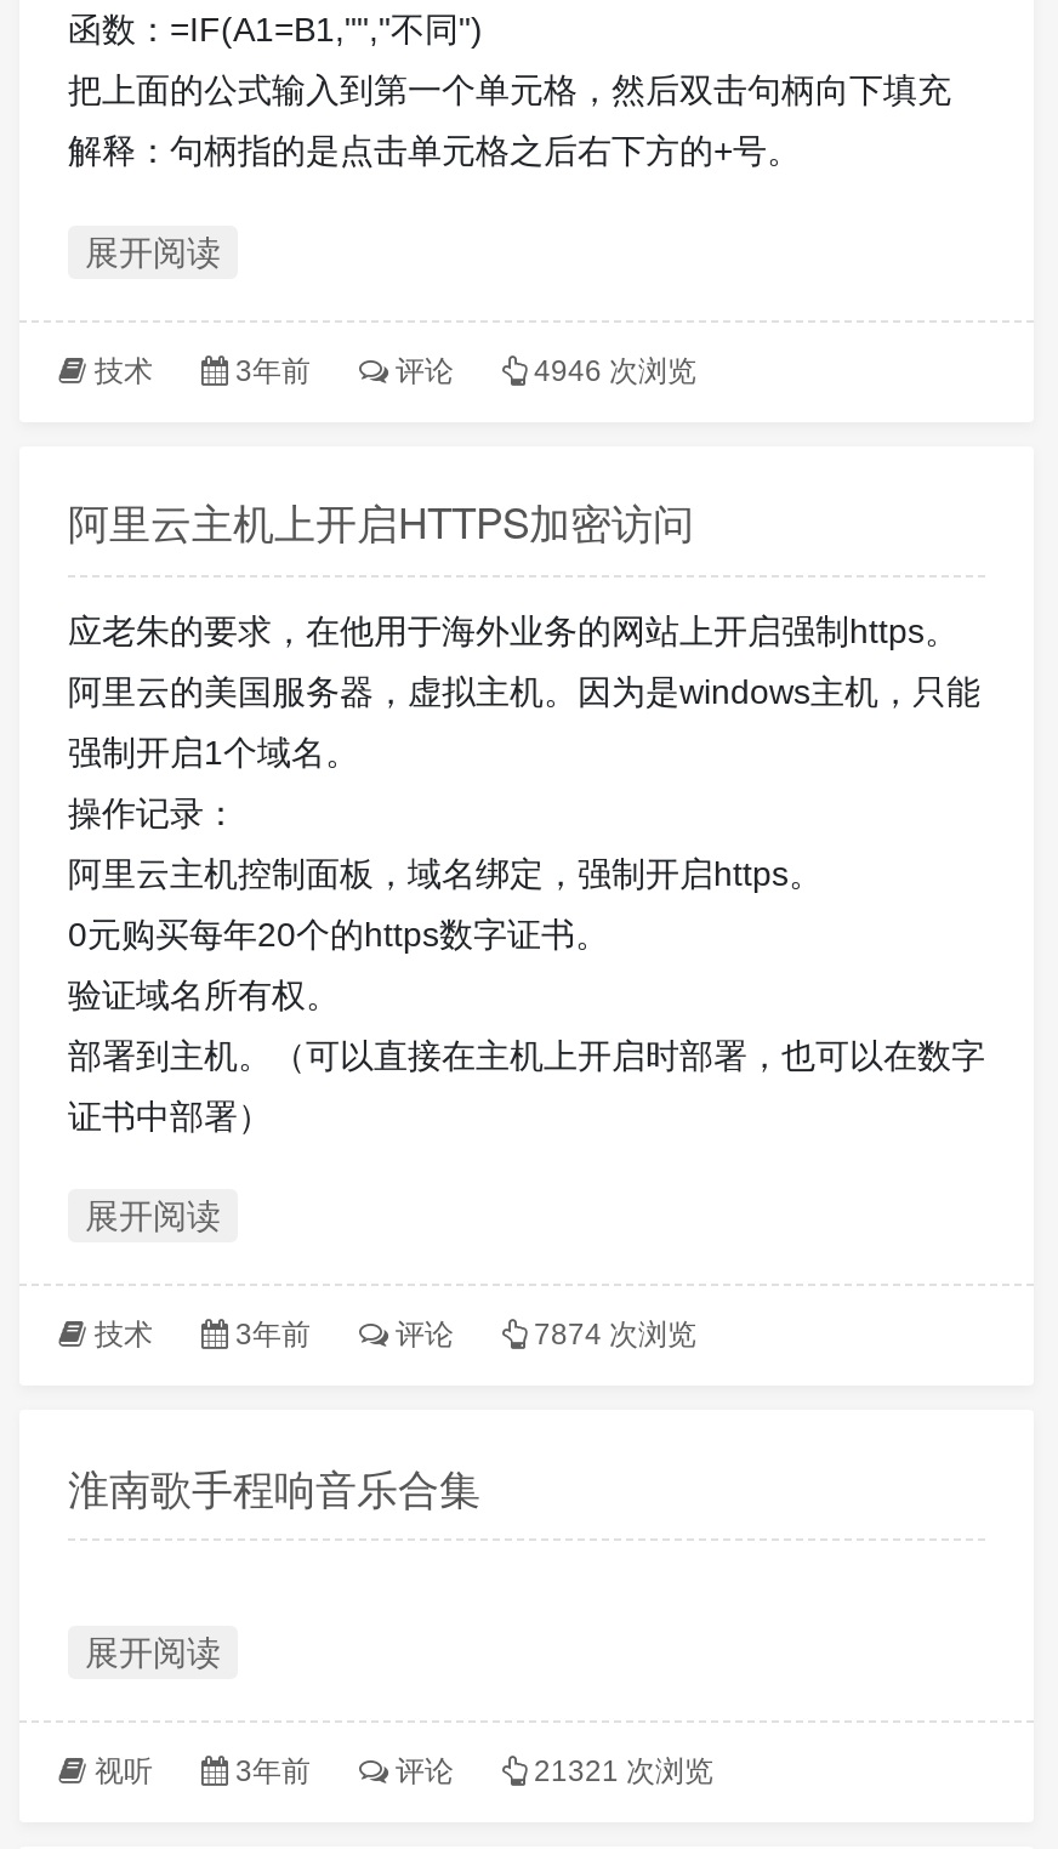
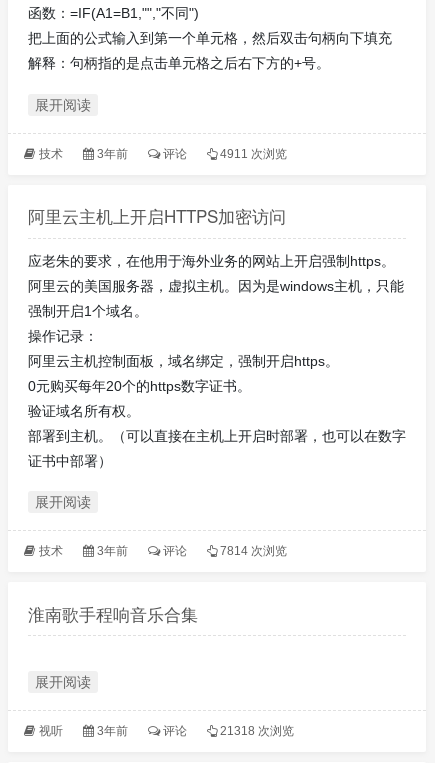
[534,354,696,388] 4946 次浏览 -> [220,147,287,161] 4911 次浏览
[534,1319,696,1353] 7874 次浏览 -> [220,544,287,558] 7814 次浏览
[534,1753,713,1787] 21321 次浏览 -> [220,724,294,738] 21318 次浏览

